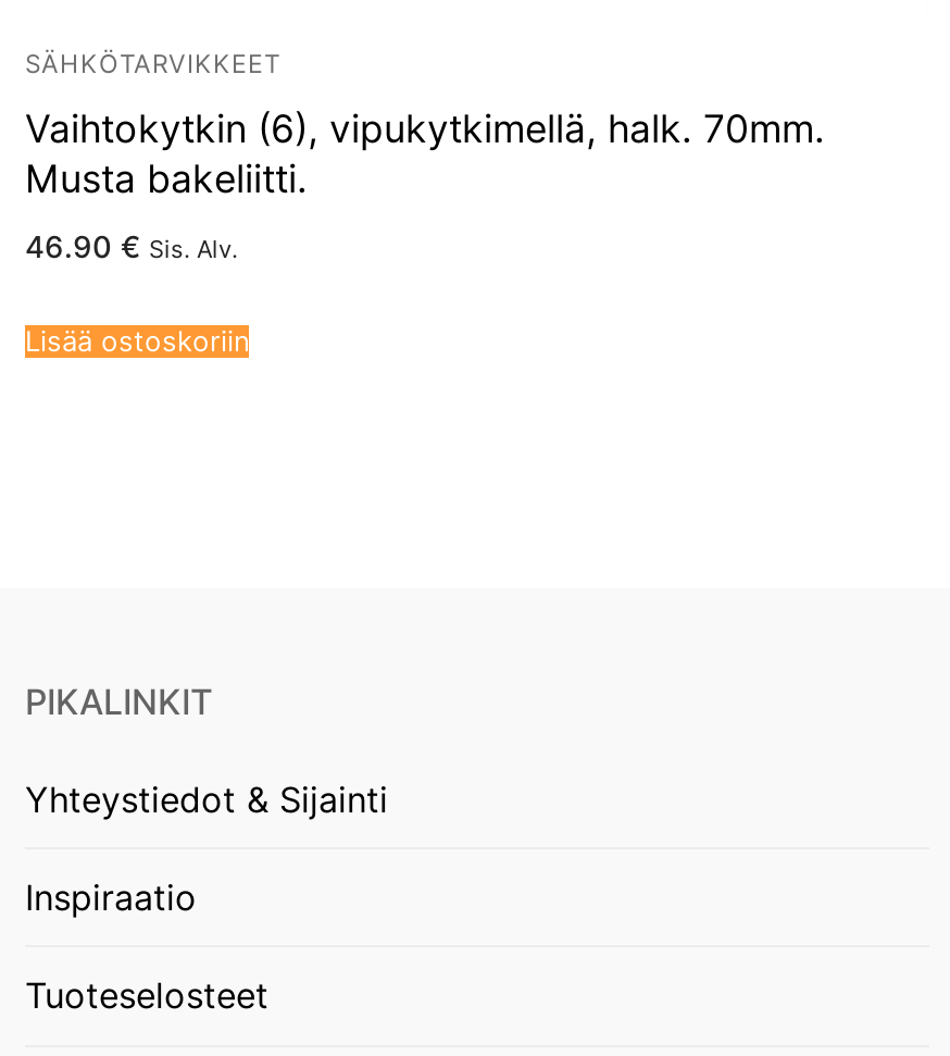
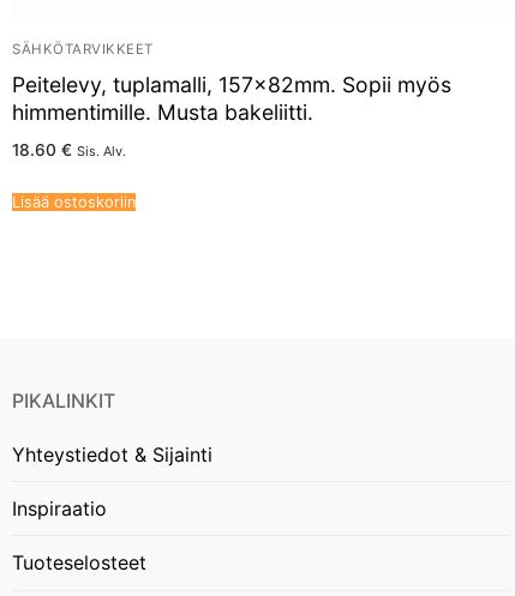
[25,106,825,201] Vaihtokytkin (6), vipukytkimellä, halk. 70mm. | Musta bakeliitti. -> [12,72,451,125] Peitelevy, tuplamalli, 157x82mm. Sopii myös | himmentimille. Musta bakeliitti.
[25,230,238,265] 46.90 € Sis. Alv. -> [12,141,126,160] 18.60 € Sis. Alv.

